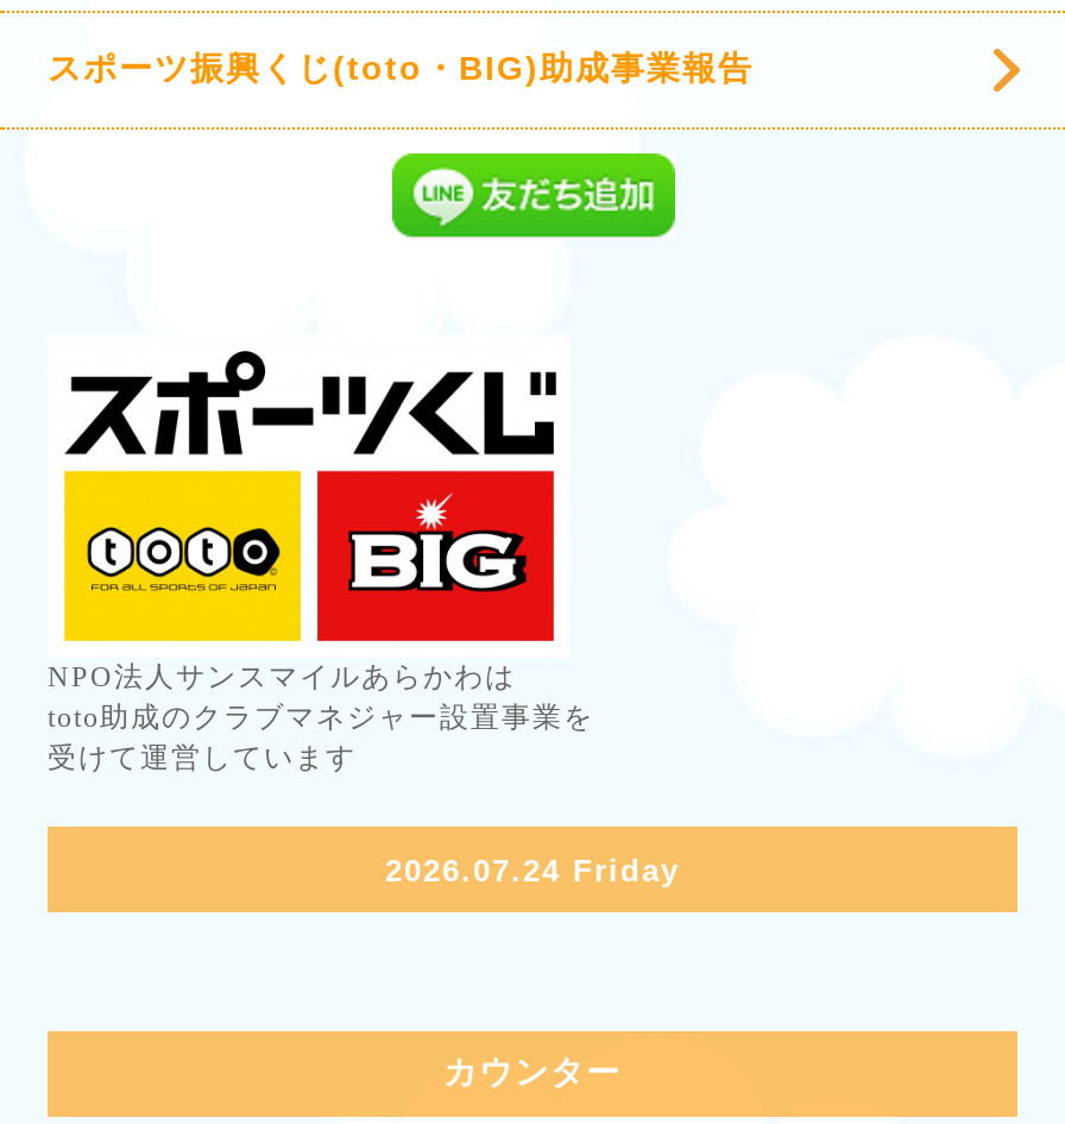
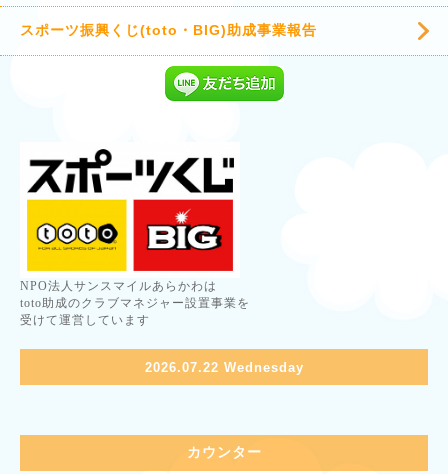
[385,852,680,888] 2026.07.24 Friday -> [144,360,303,375] 2026.07.22 Wednesday

